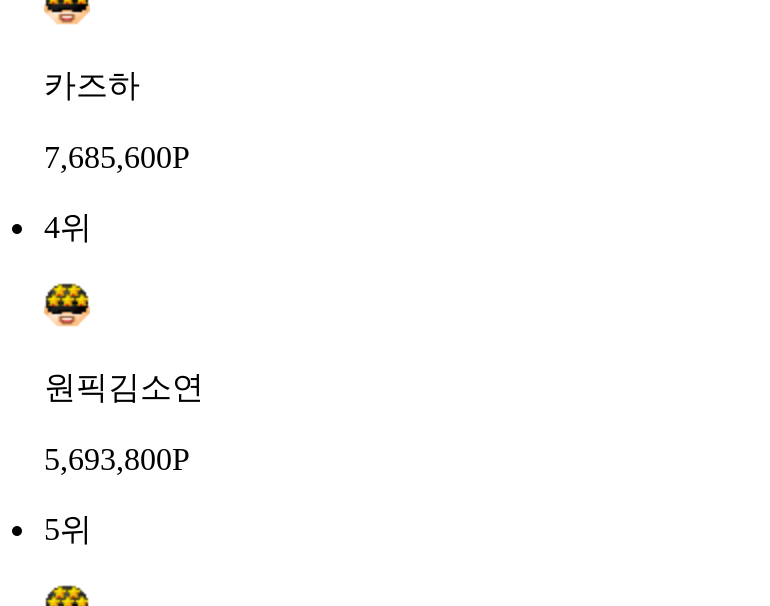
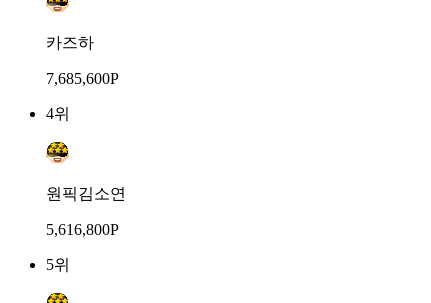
[44,443,190,477] 5,693,800P -> [46,221,119,238] 5,616,800P

